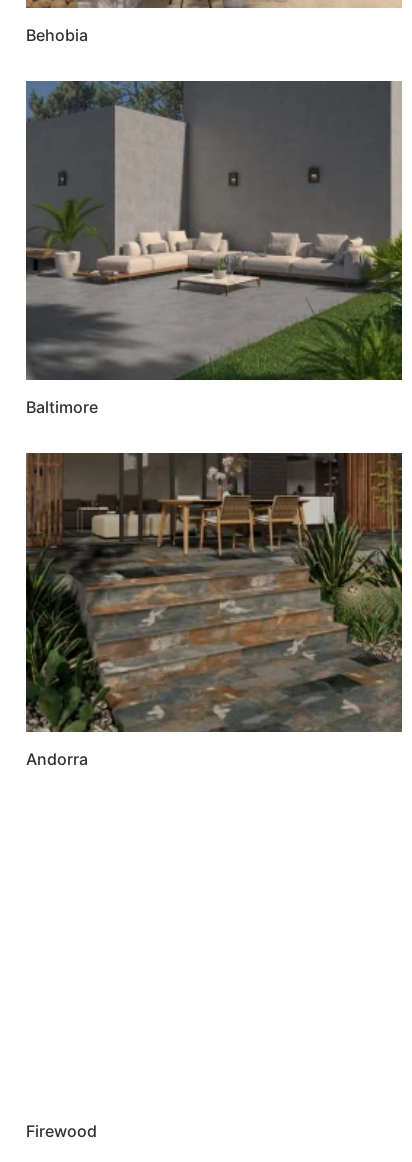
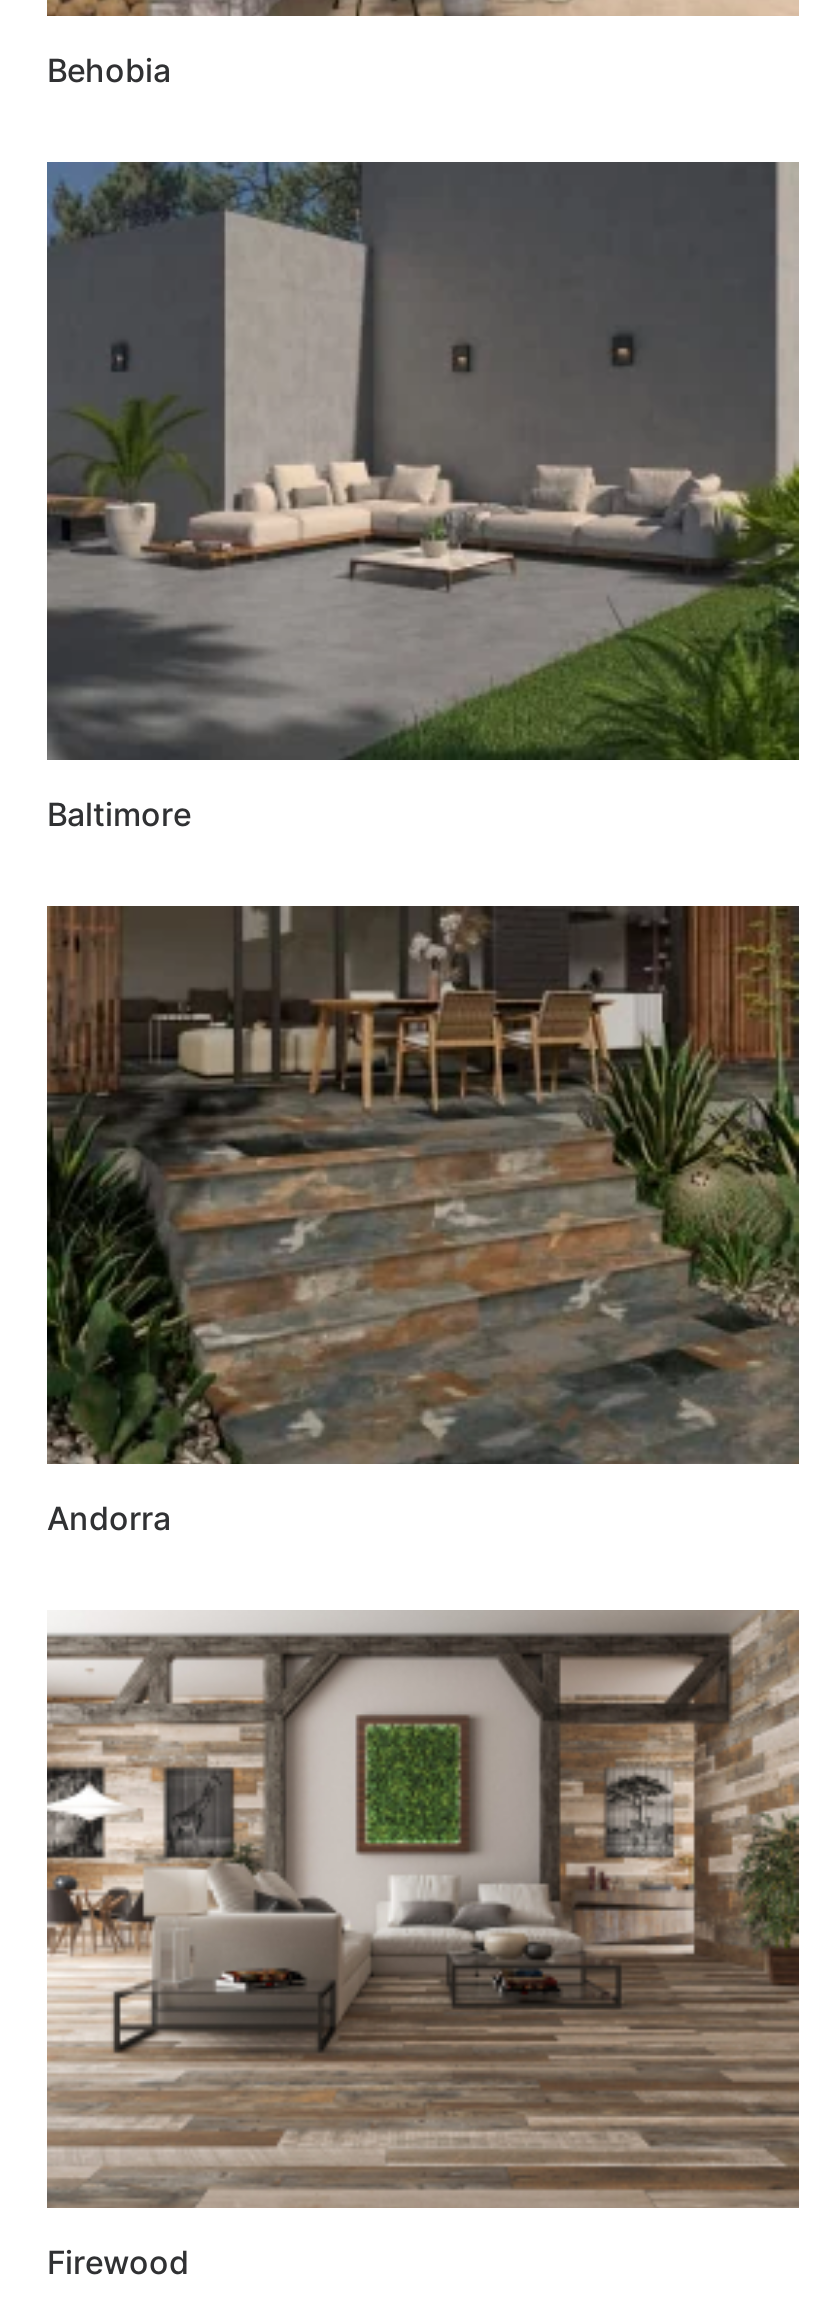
none -> [45,1608,801,2210] [image]

